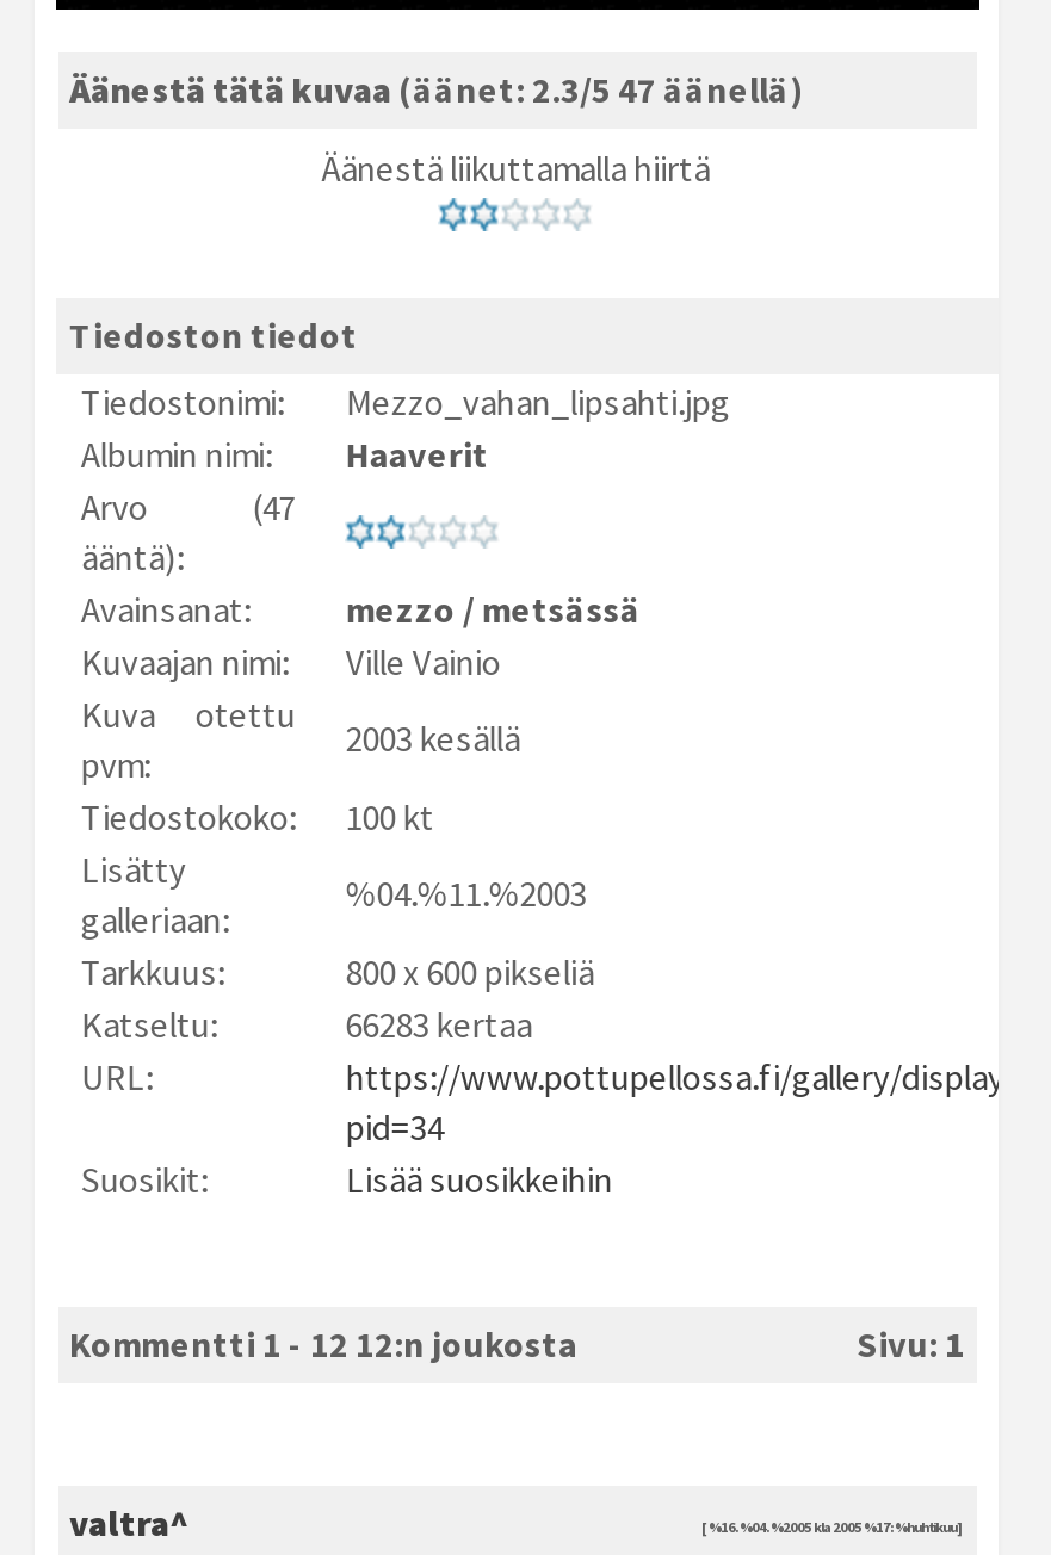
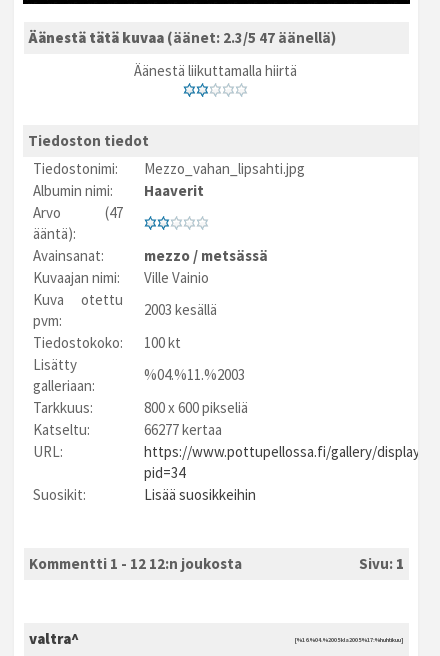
[346,1001,532,1047] 66283 kertaa -> [144,420,222,439] 66277 kertaa

